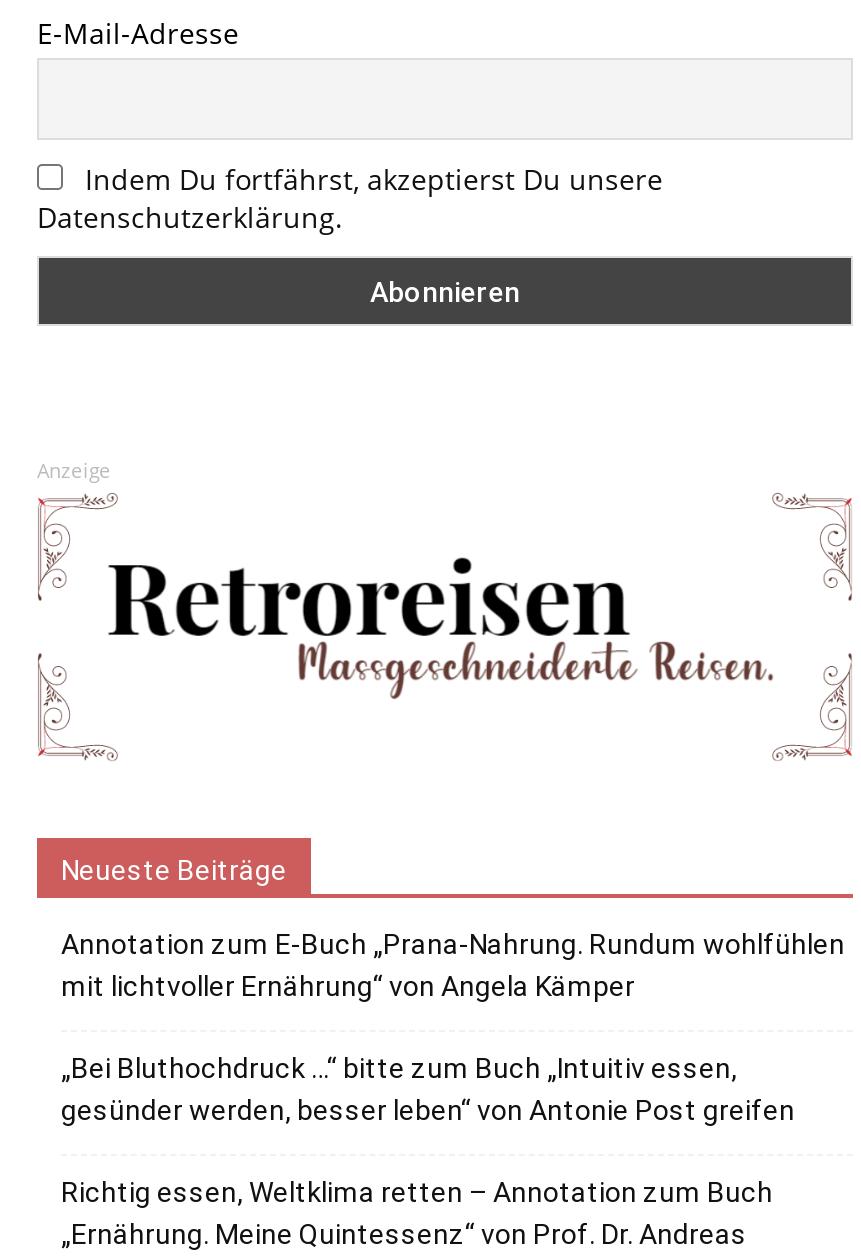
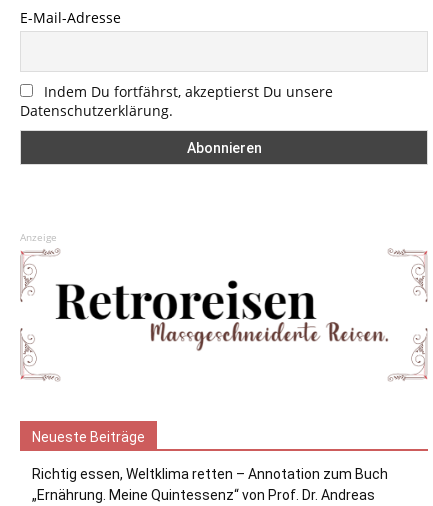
[61,928,845,1126] Annotation zum E-Buch „Prana-Nahrung. Rundum wohlfühlen | mit lichtvoller Ernährung“ von Angela Kämper | „Bei Bluthochdruck …“ bitte zum Buch „Intuitiv essen, | gesünder werden, besser leben“ von Antonie Post greifen -> none

